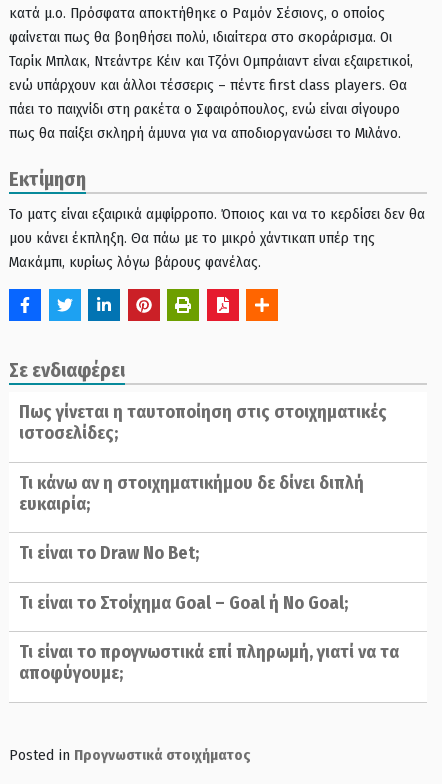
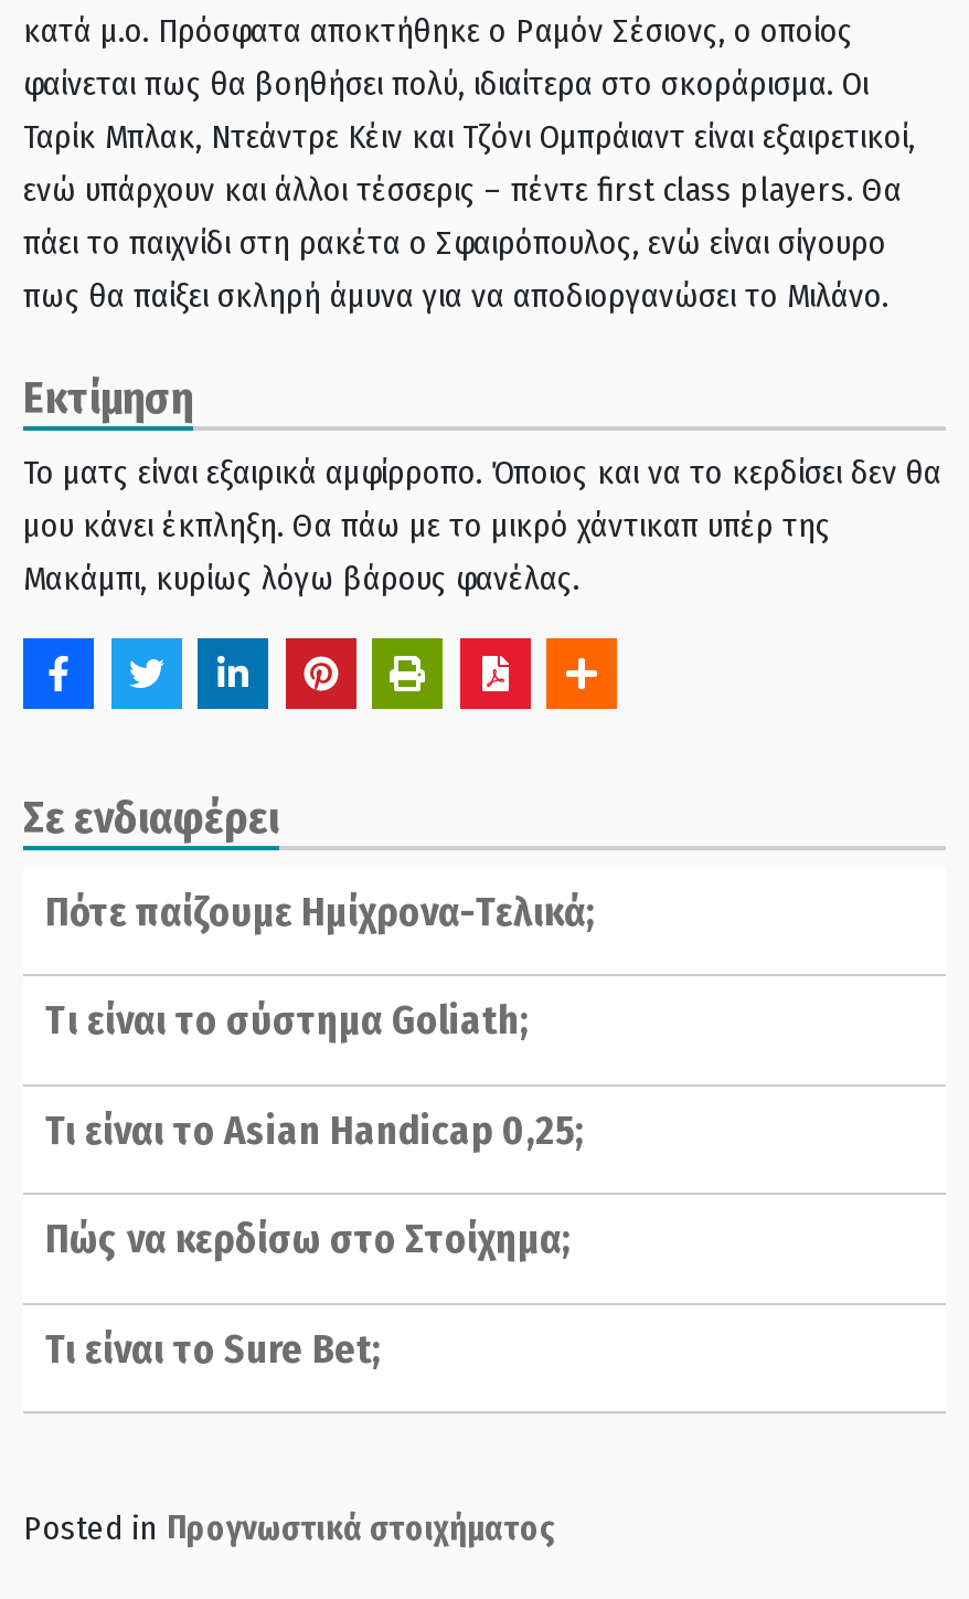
[19,401,387,444] Πως γίνεται η ταυτοποίηση στις στοιχηματικές | ιστοσελίδες; -> [45,887,595,935] Πότε παίζουμε Ημίχρονα-Τελικά;
[19,472,364,515] Τι κάνω αν η στοιχηματικήμου δε δίνει διπλή | ευκαιρία; -> [45,996,529,1044] Tι είναι το σύστημα Goliath;
[19,542,199,564] Τι είναι το Draw No Bet; -> [45,1105,584,1154] Τι είναι το Asian Handicap 0,25;
[19,592,348,614] Τι είναι το Στοίχημα Goal – Goal ή No Goal; -> [45,1214,571,1263] Πώς να κερδίσω στο Στοίχημα;
[19,641,399,684] Τι είναι το προγνωστικά επί πληρωμή, γιατί να τα | αποφύγουμε; -> [45,1324,381,1372] Τι είναι το Sure Bet;

